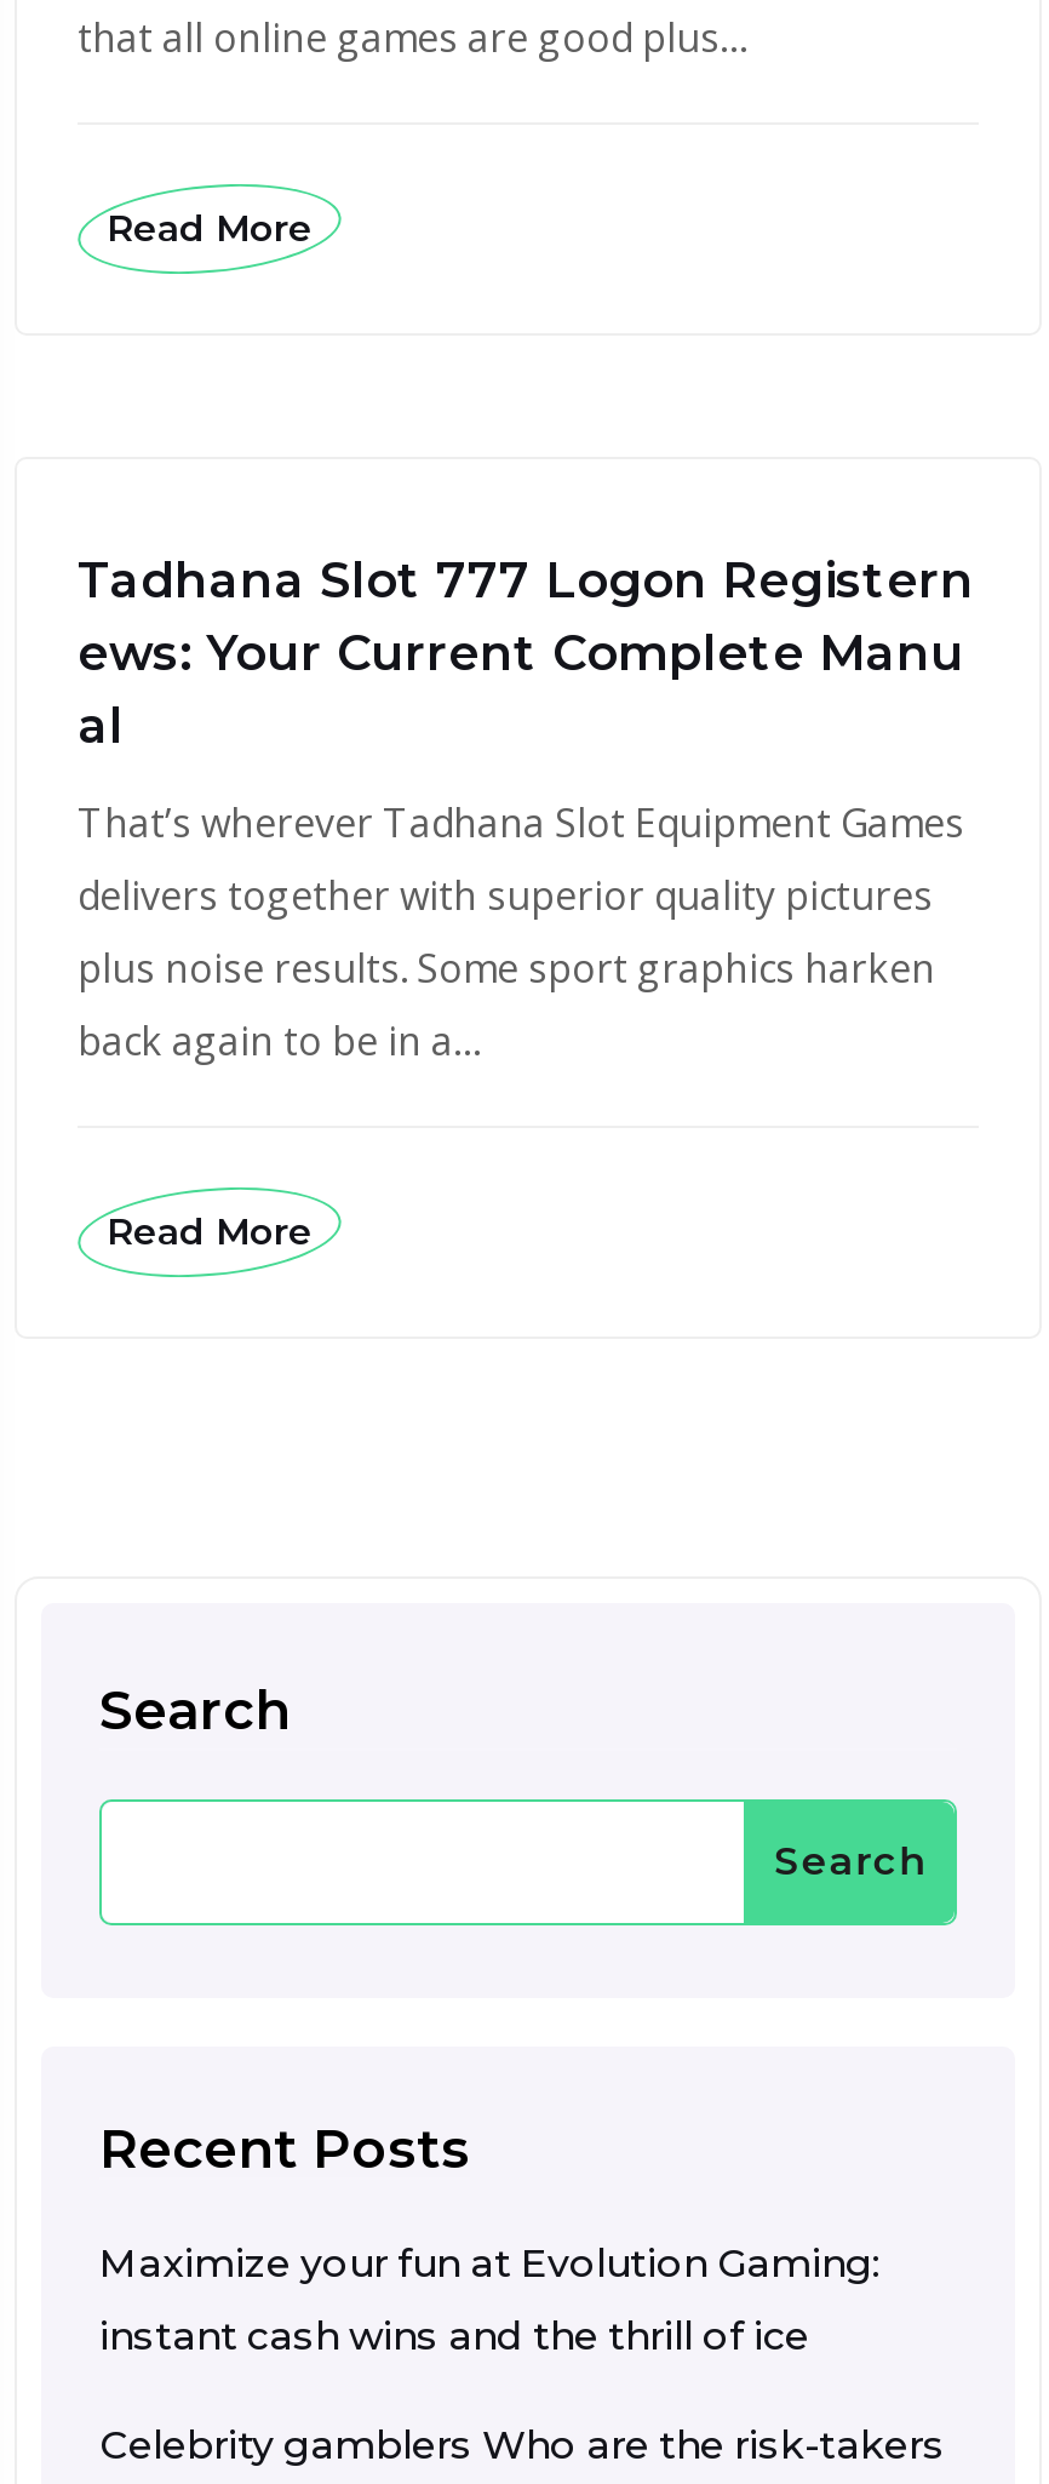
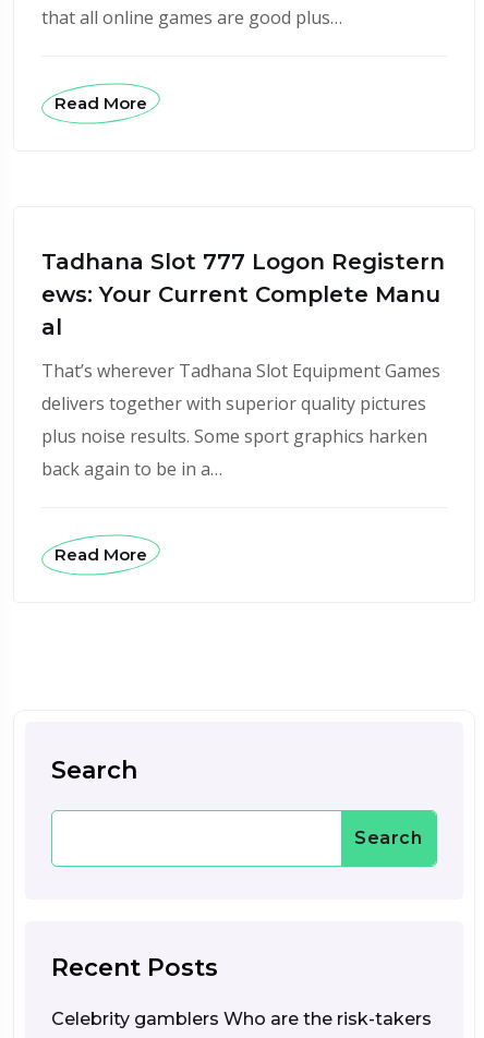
[99,2240,879,2359] Maximize your fun at Evolution Gaming: | instant cash wins and the thrill of ice -> none

